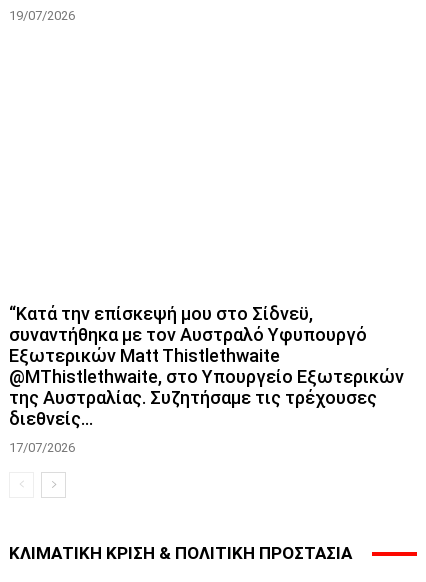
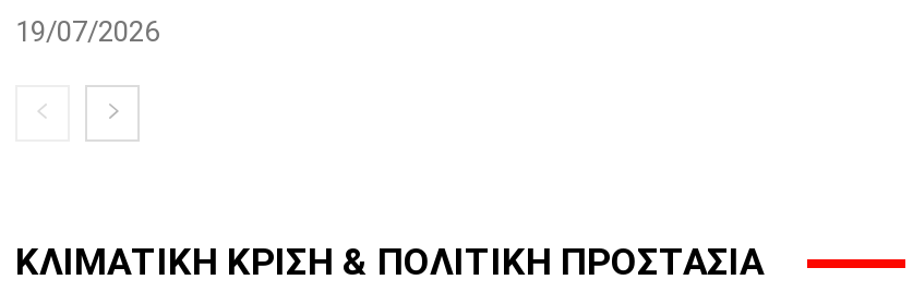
[9,303,404,455] “Κατά την επίσκεψή μου στο Σίδνεϋ, | συναντήθηκα με τον Αυστραλό Υφυπουργό | Εξωτερικών Matt Thistlethwaite | @MThistlethwaite, στο Υπουργείο Εξωτερικών | της Αυστραλίας. Συζητήσαμε τις τρέχουσες | διεθνείς... | 17/07/2026 -> none

